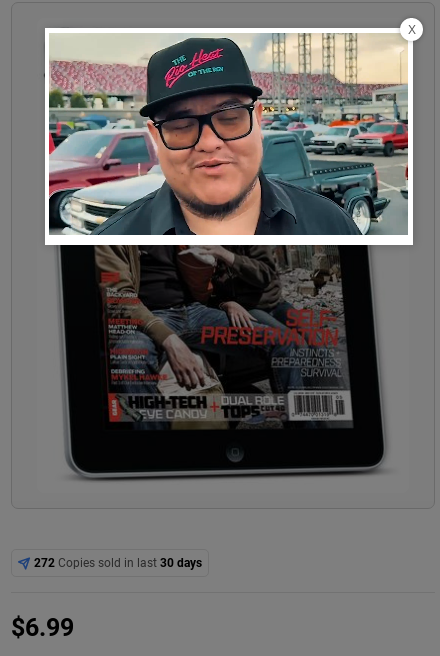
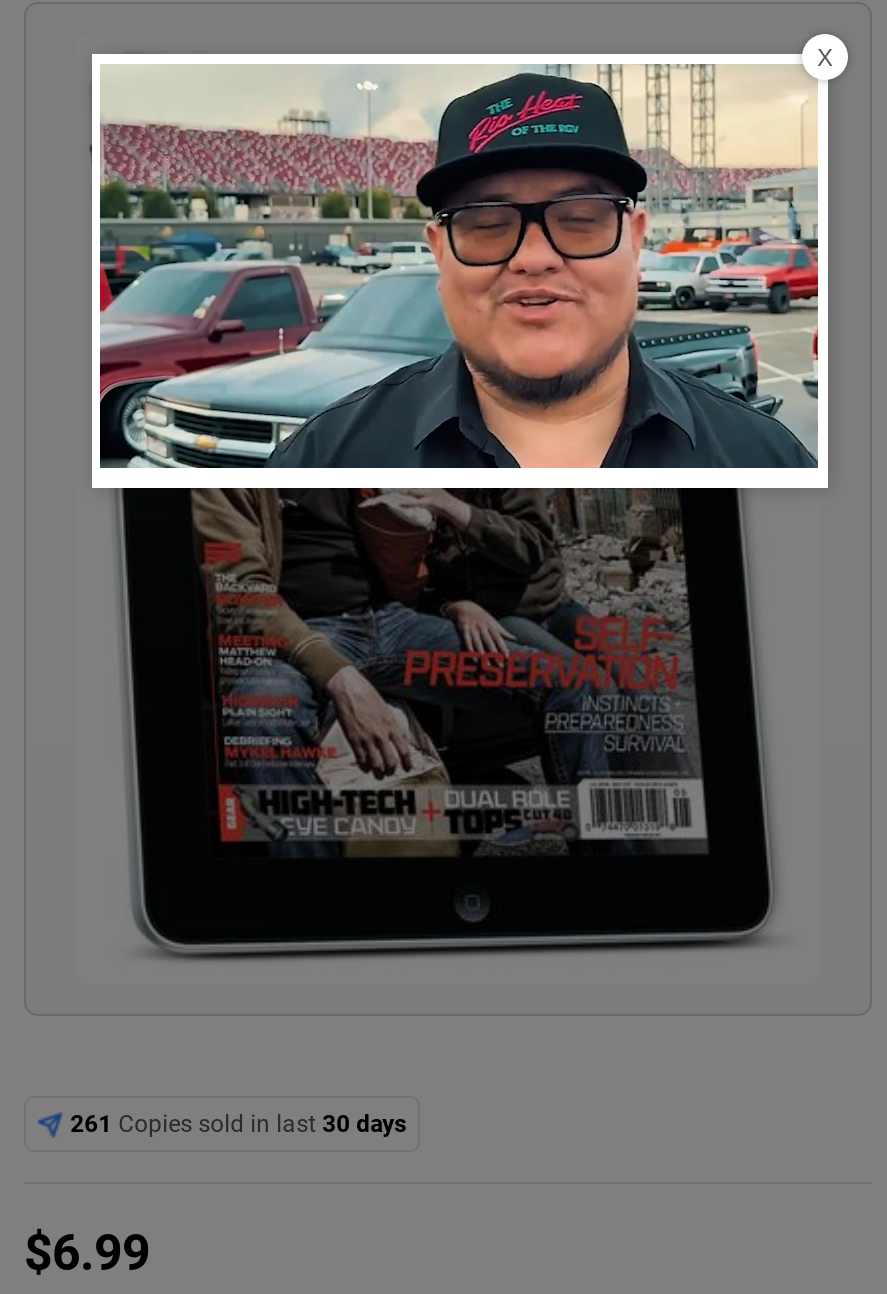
[49,37,406,236] [image] -> [100,72,816,470] [image]
[34,556,202,570] 272 Copies sold in last 30 days -> [70,1110,406,1138] 261 Copies sold in last 30 days

